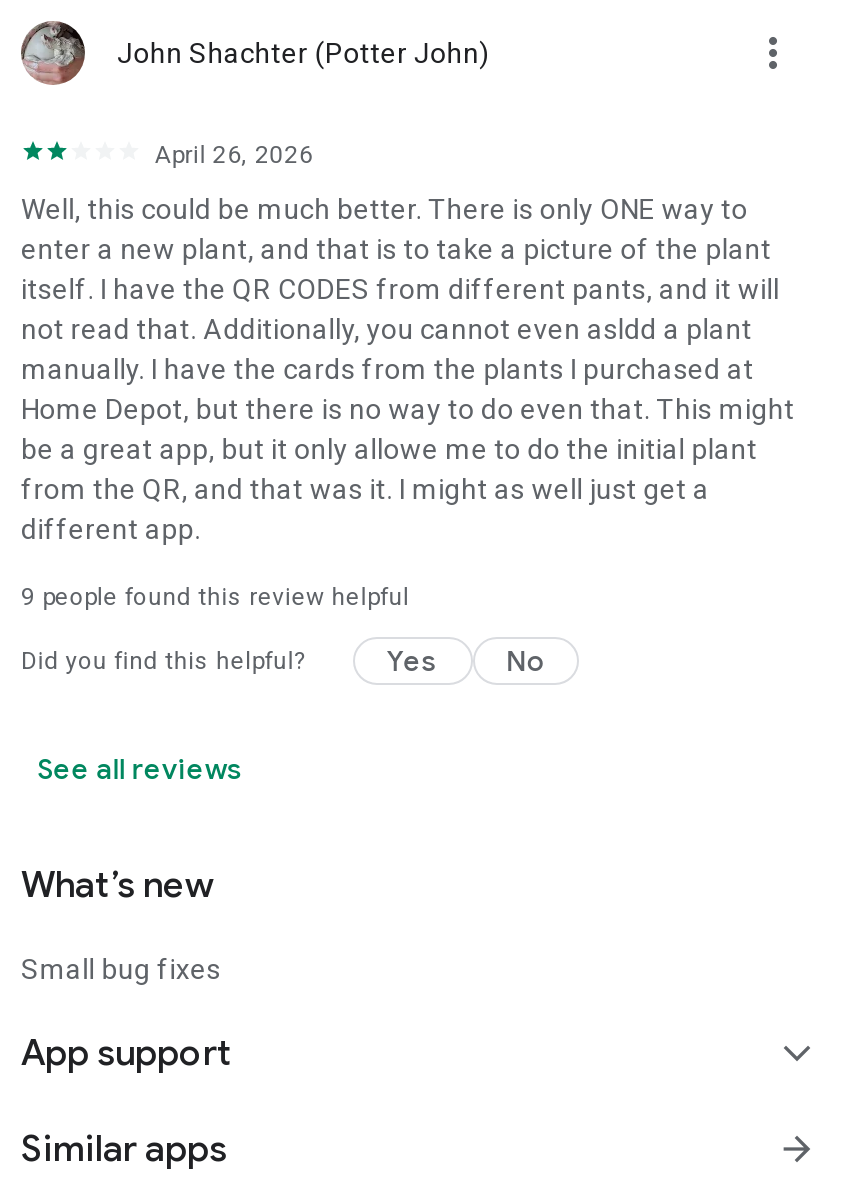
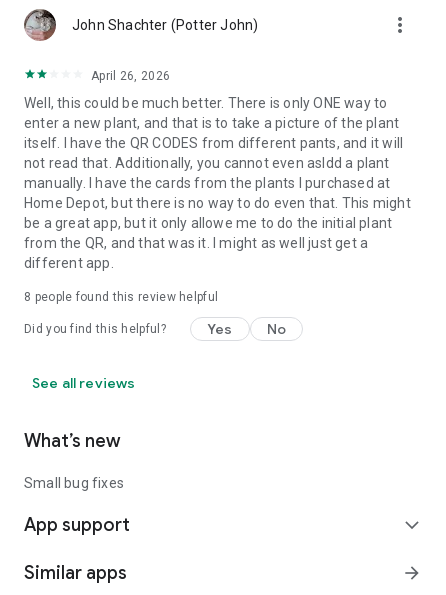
[21,583,409,611] 9 people found this review helpful -> [24,290,218,304] 8 people found this review helpful

